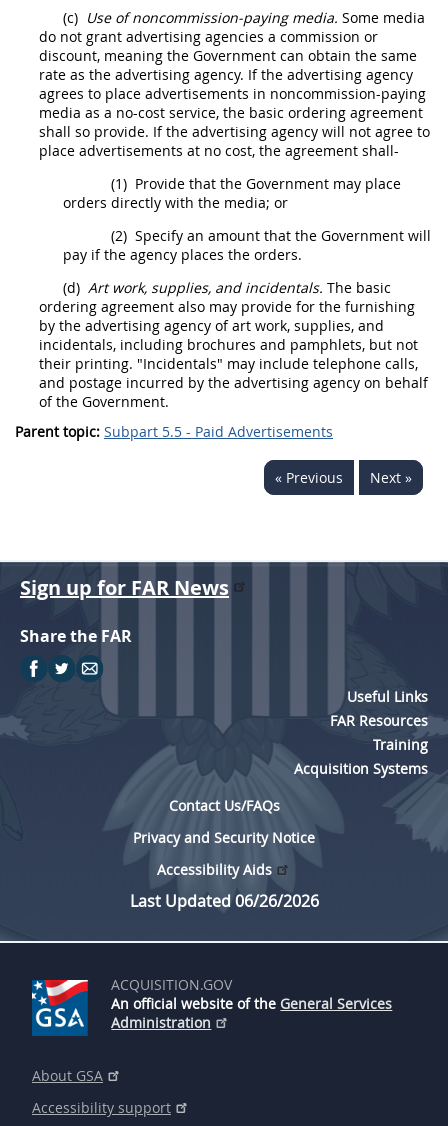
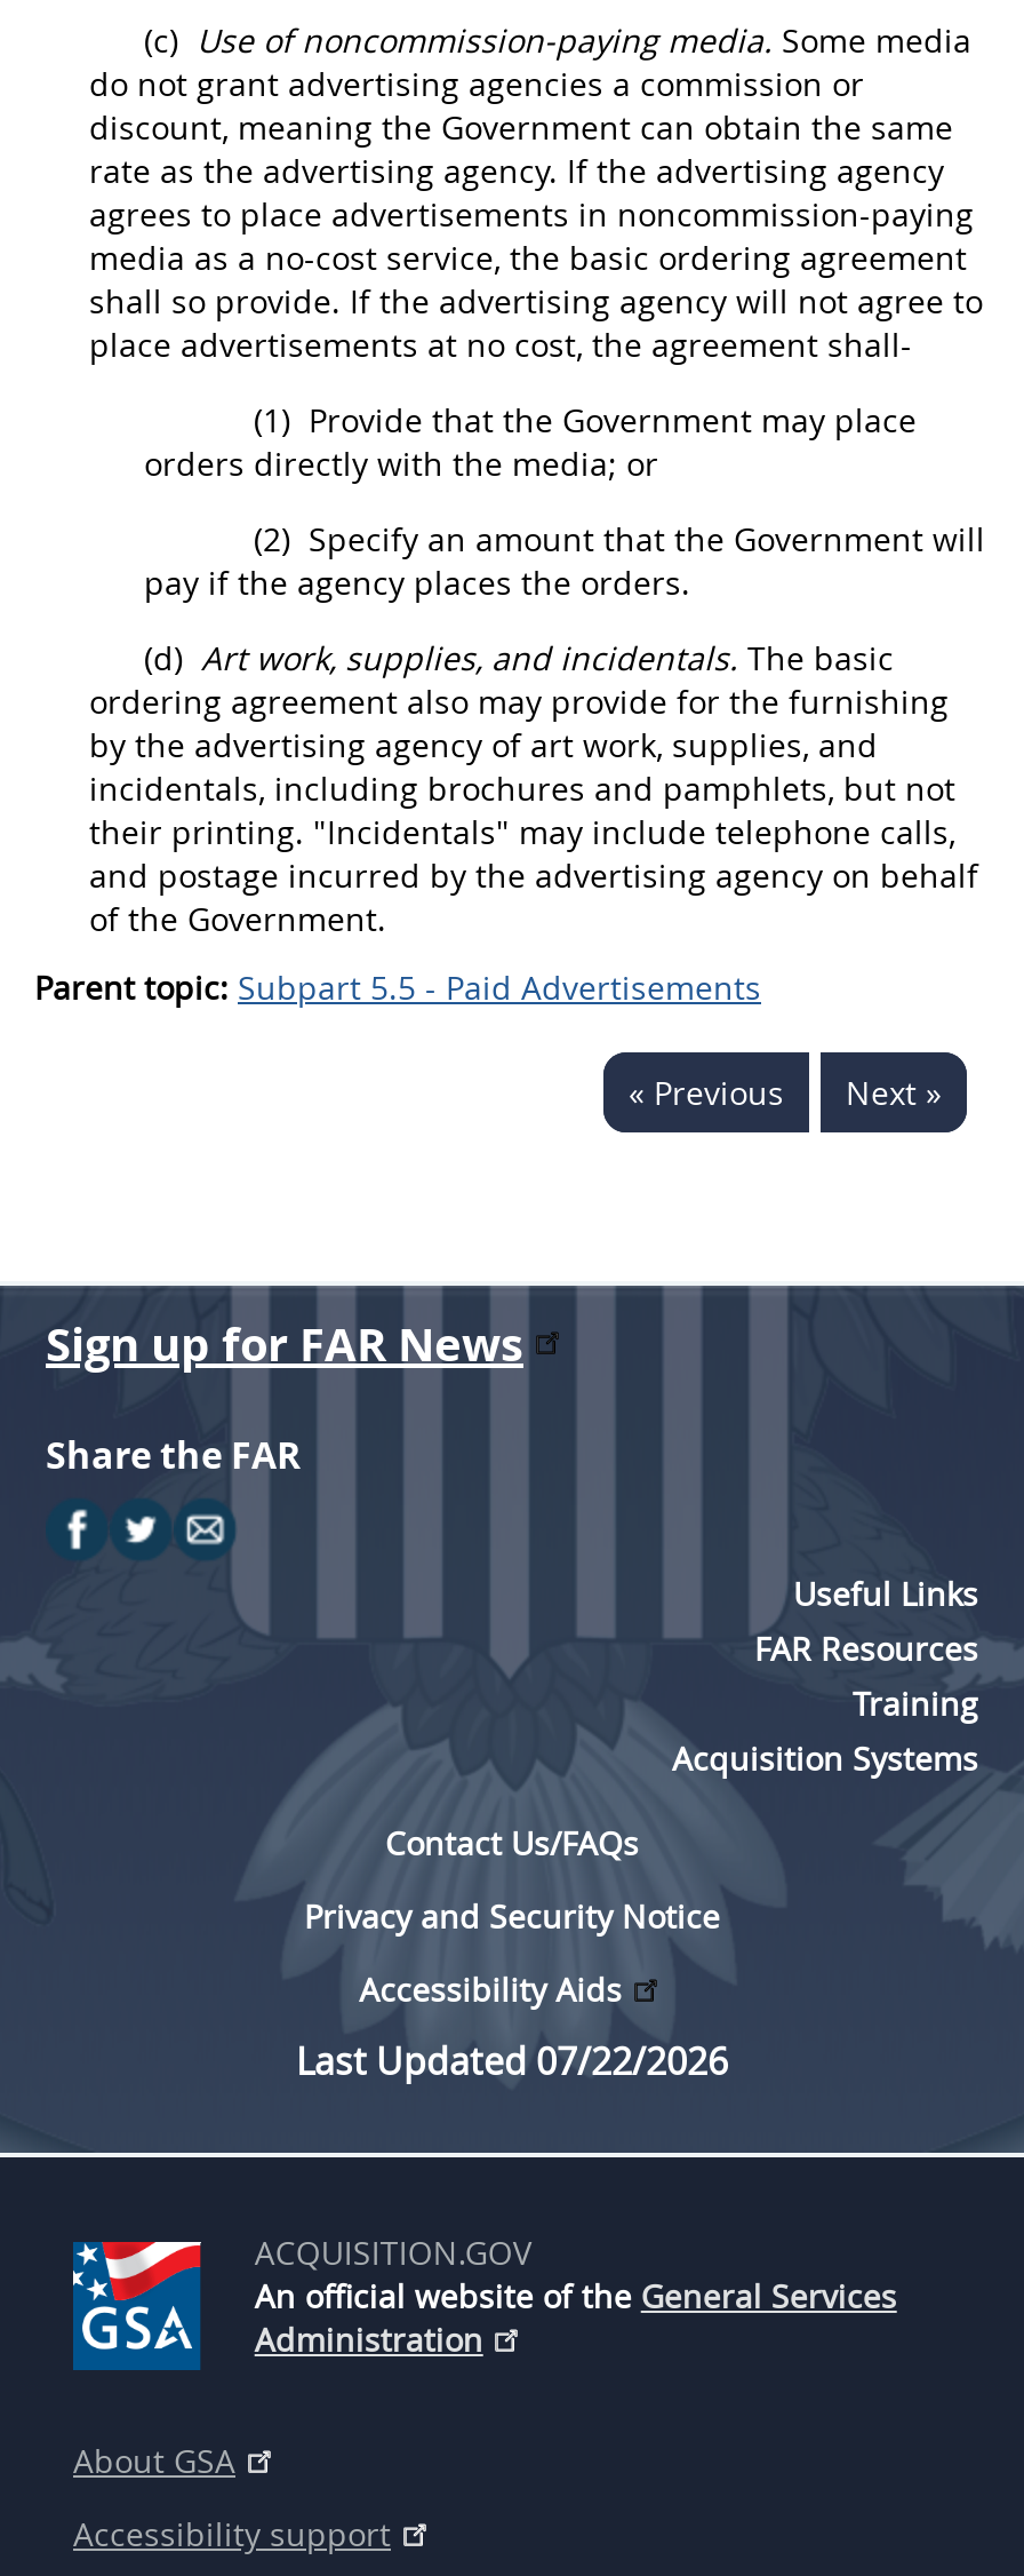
[129,890,318,912] Last Updated 06/26/2026 -> [296,2036,728,2086] Last Updated 07/22/2026

